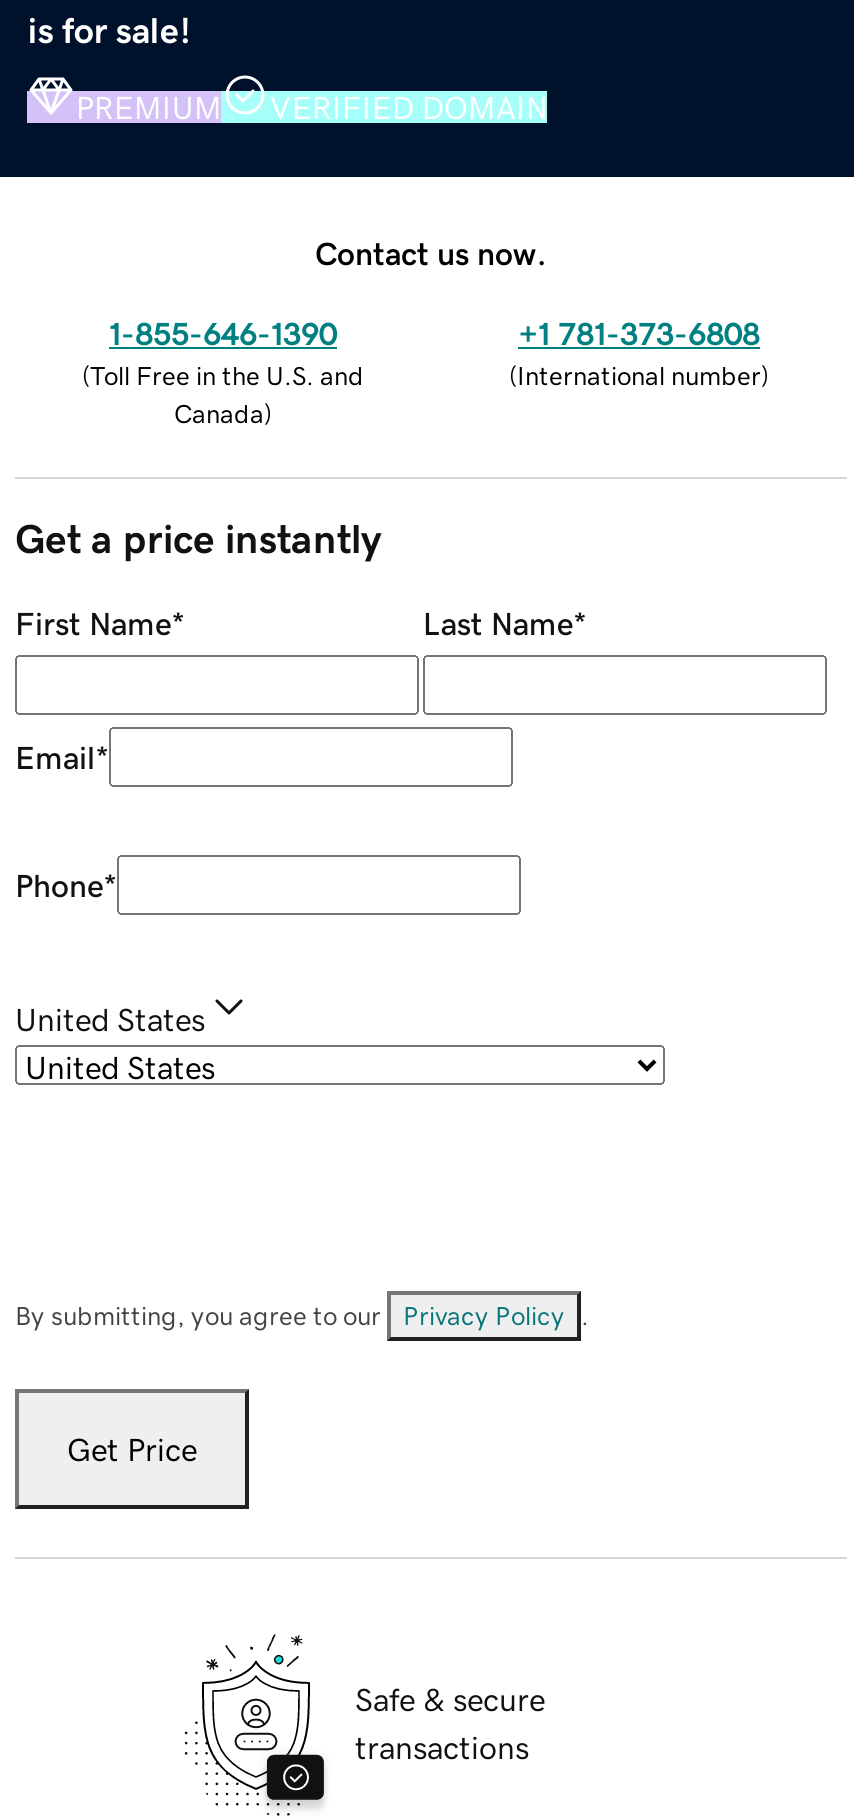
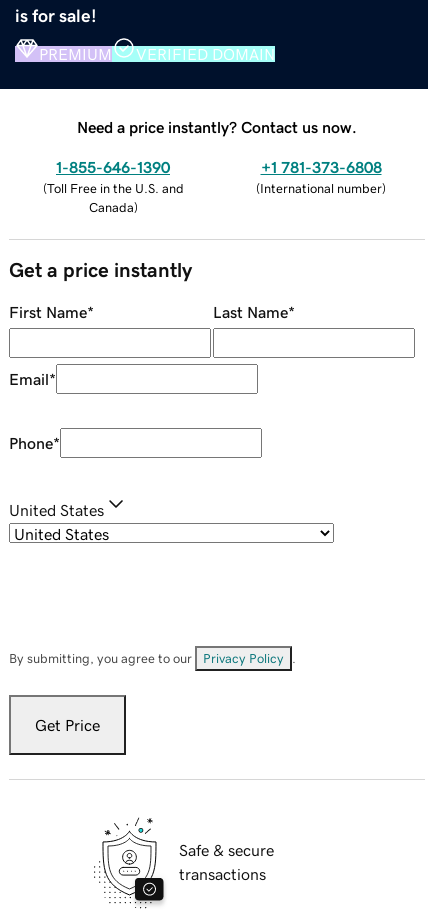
[315,236,547,268] Contact us now. -> [77,119,357,135] Need a price instantly? Contact us now.

